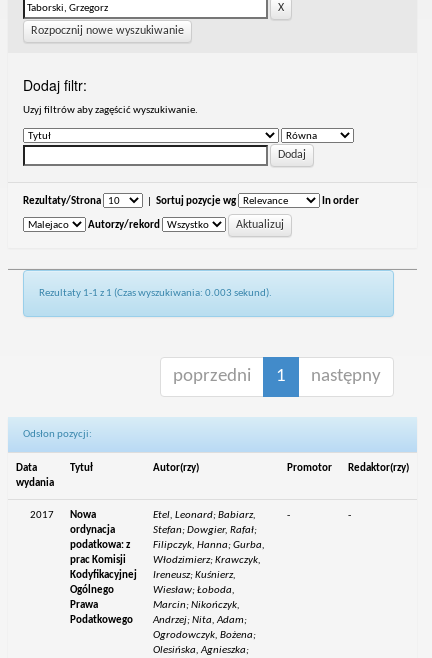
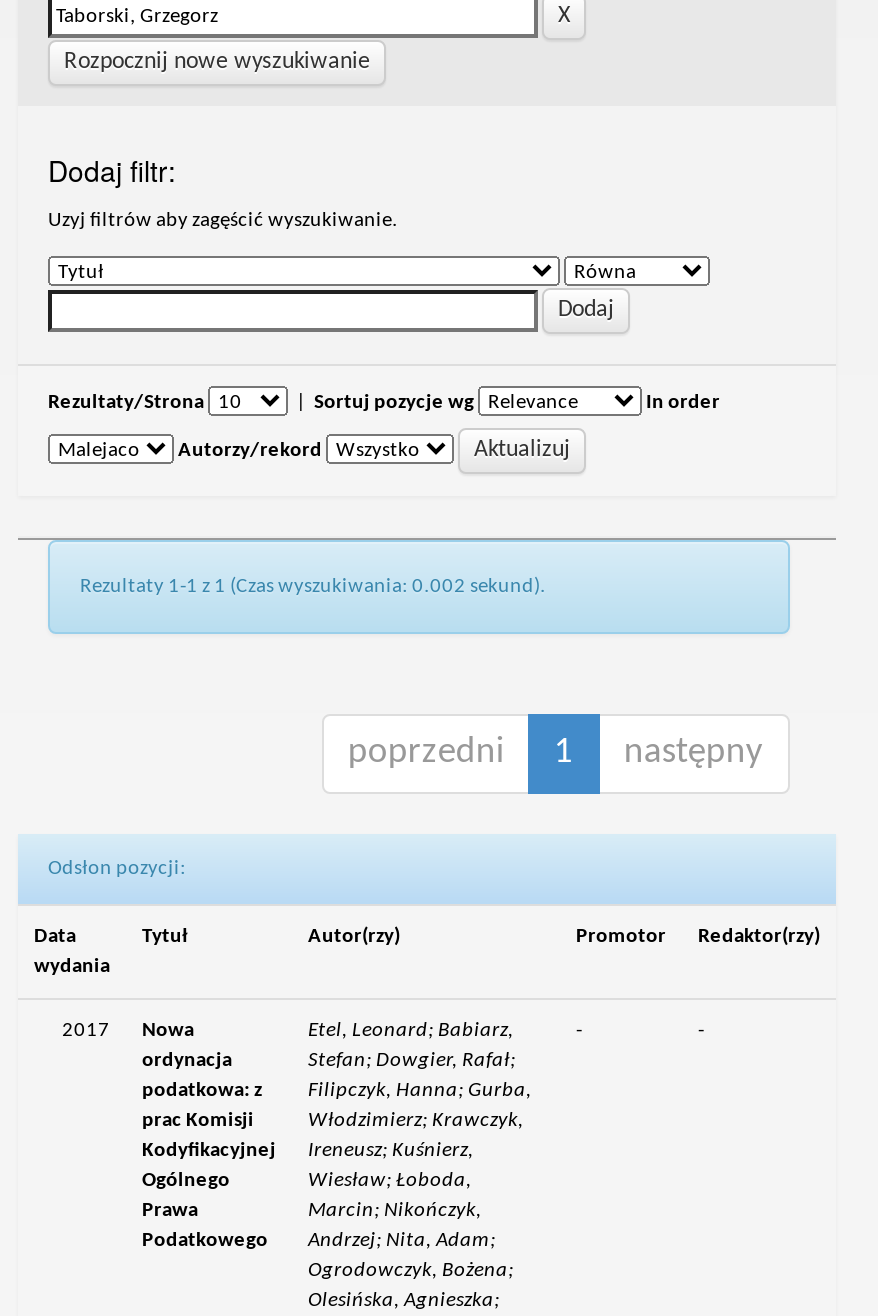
[39,288,272,299] Rezultaty 1-1 z 1 (Czas wyszukiwania: 0.003 sekund). -> [80,576,546,598] Rezultaty 1-1 z 1 (Czas wyszukiwania: 0.002 sekund).

